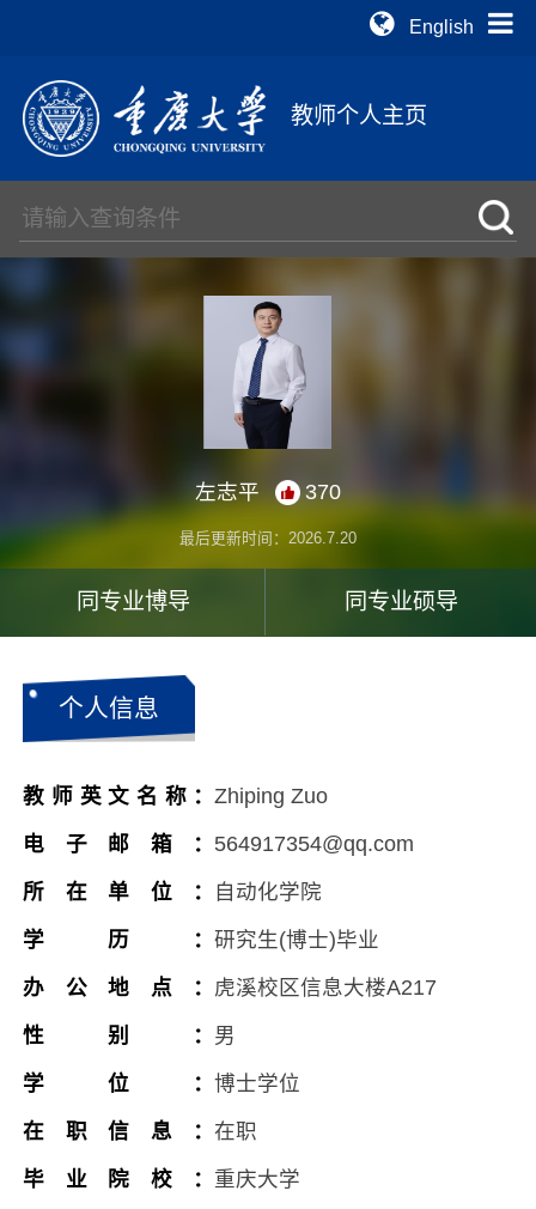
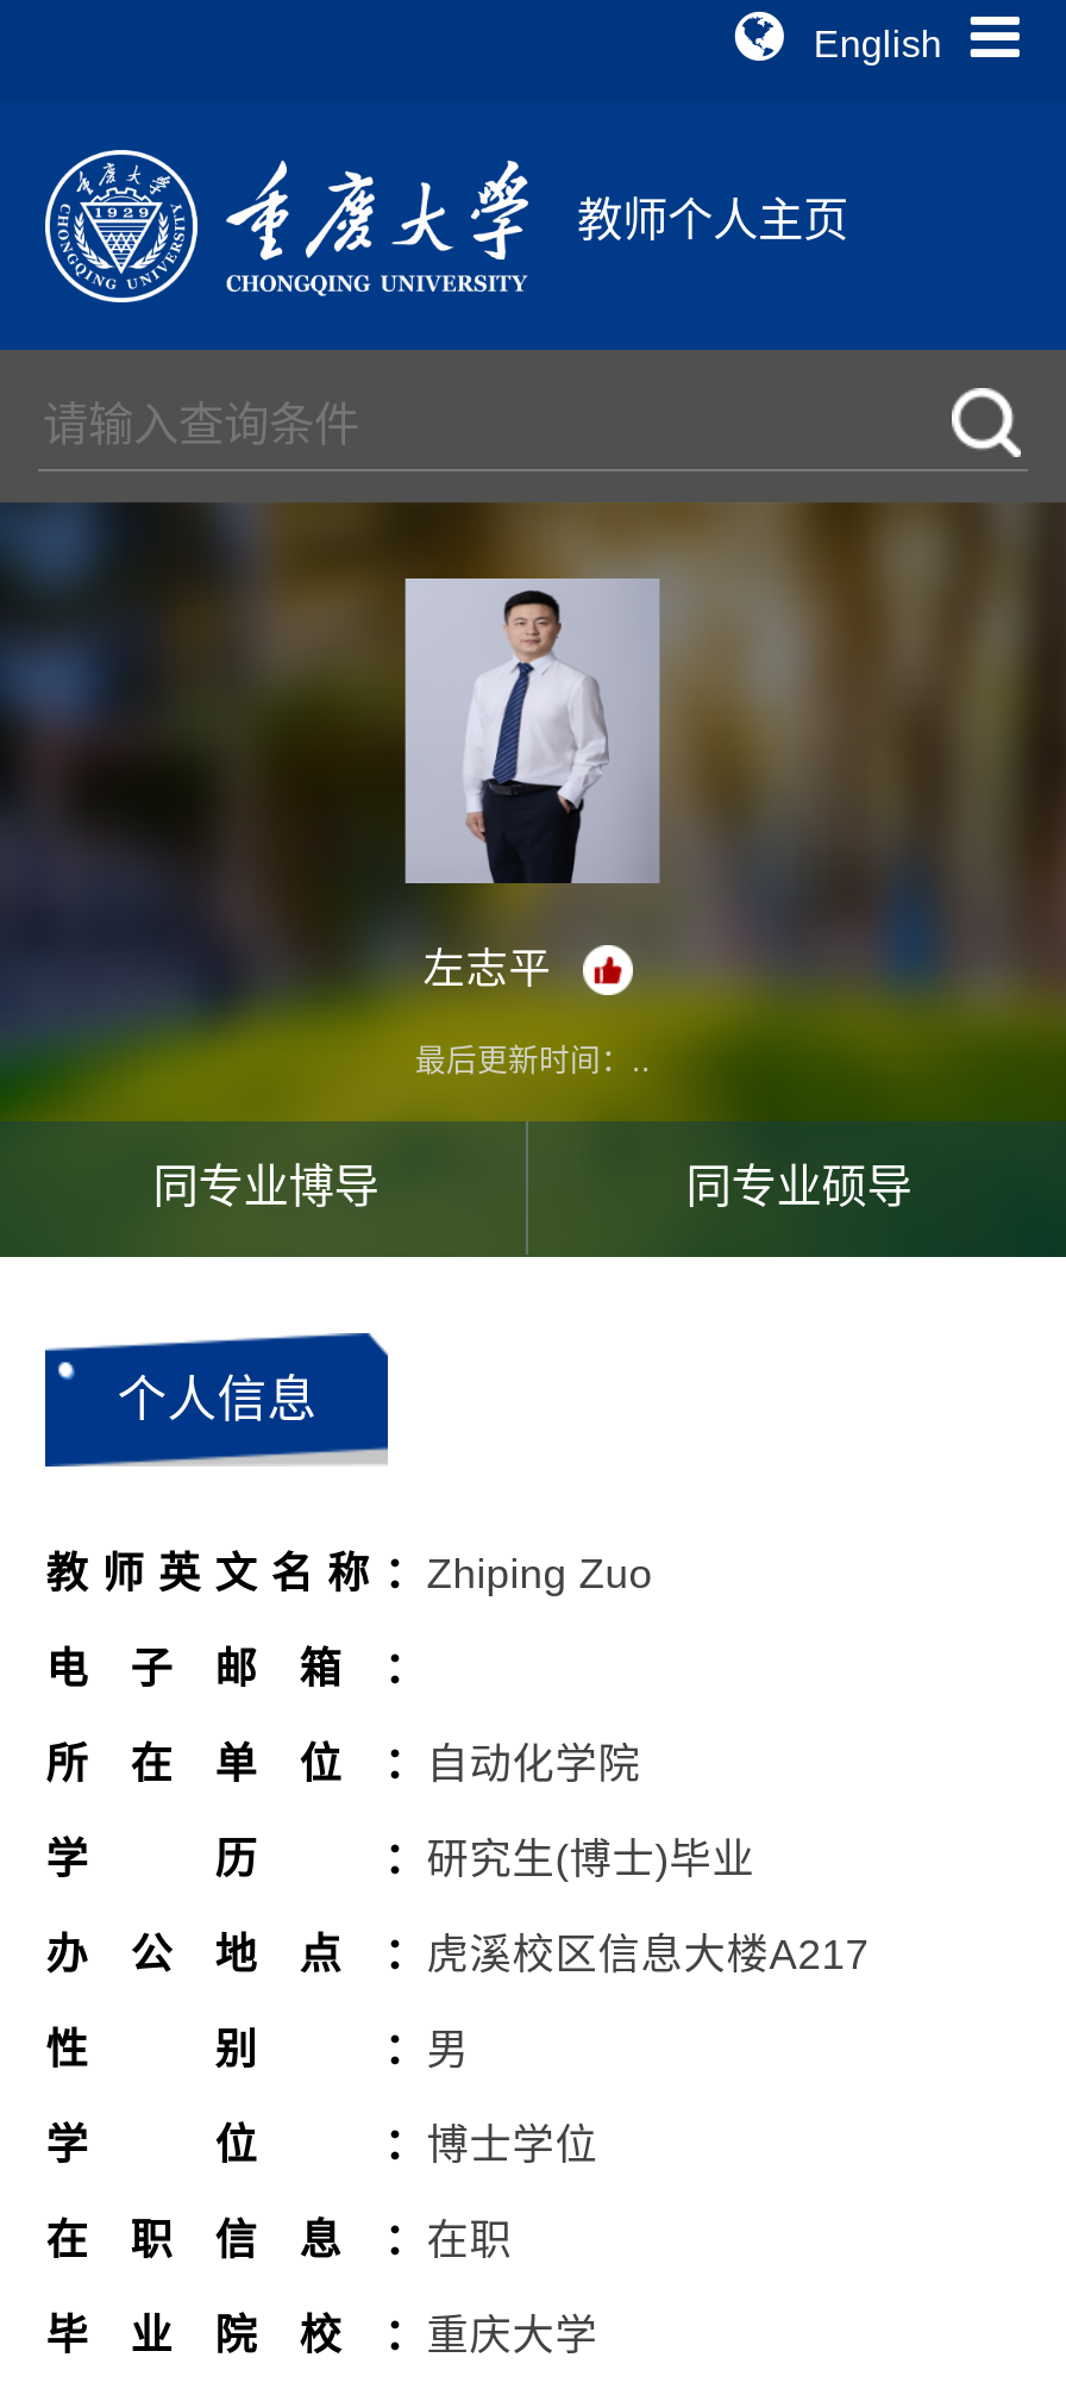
[179,480,357,547] 370 | 最后更新时间：2026. 7. 20 -> [415,1043,651,1078] 最后更新时间：..
[23,832,414,856] 电子邮箱：564917354@qq.com -> [46,1645,426,1692] 电子邮箱：

